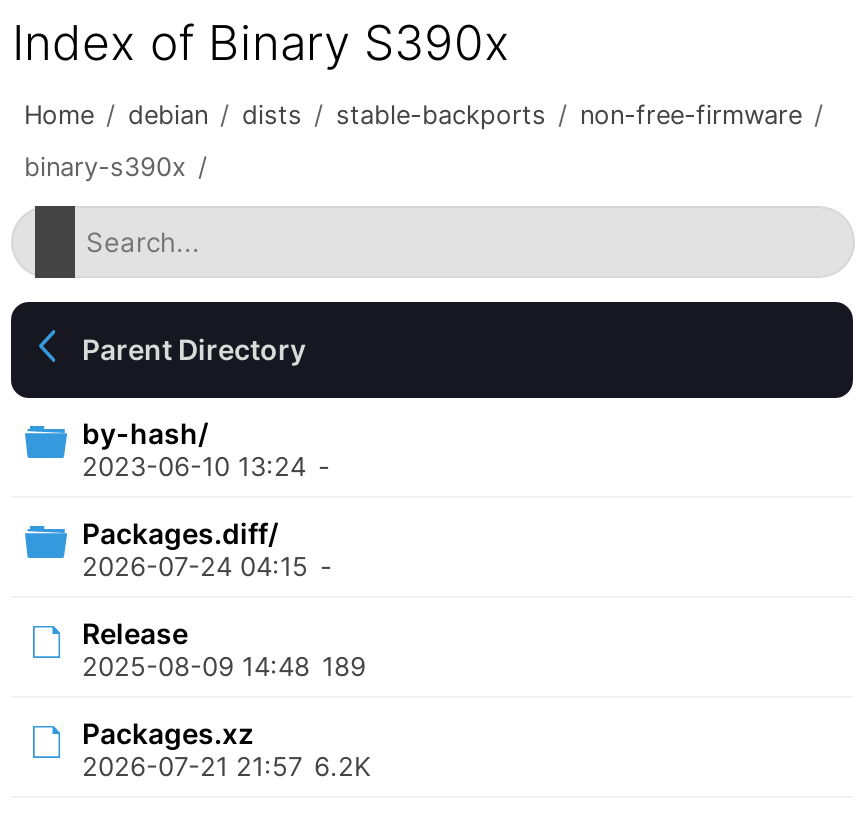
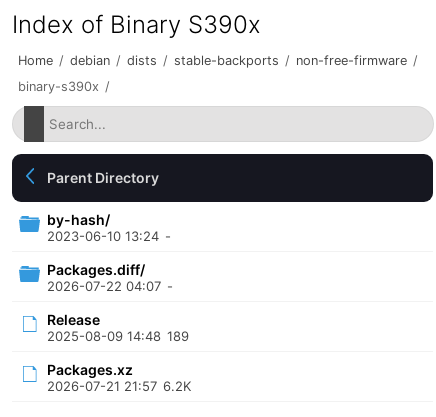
[82,550,332,582] 2026-07-24 04:15 - -> [47,278,173,294] 2026-07-22 04:07 -

